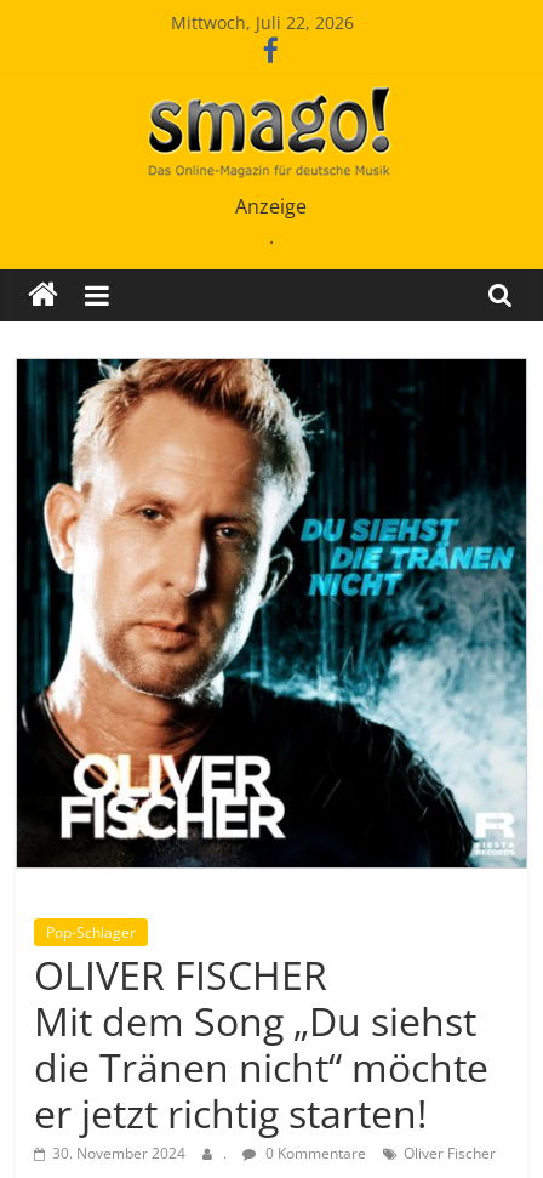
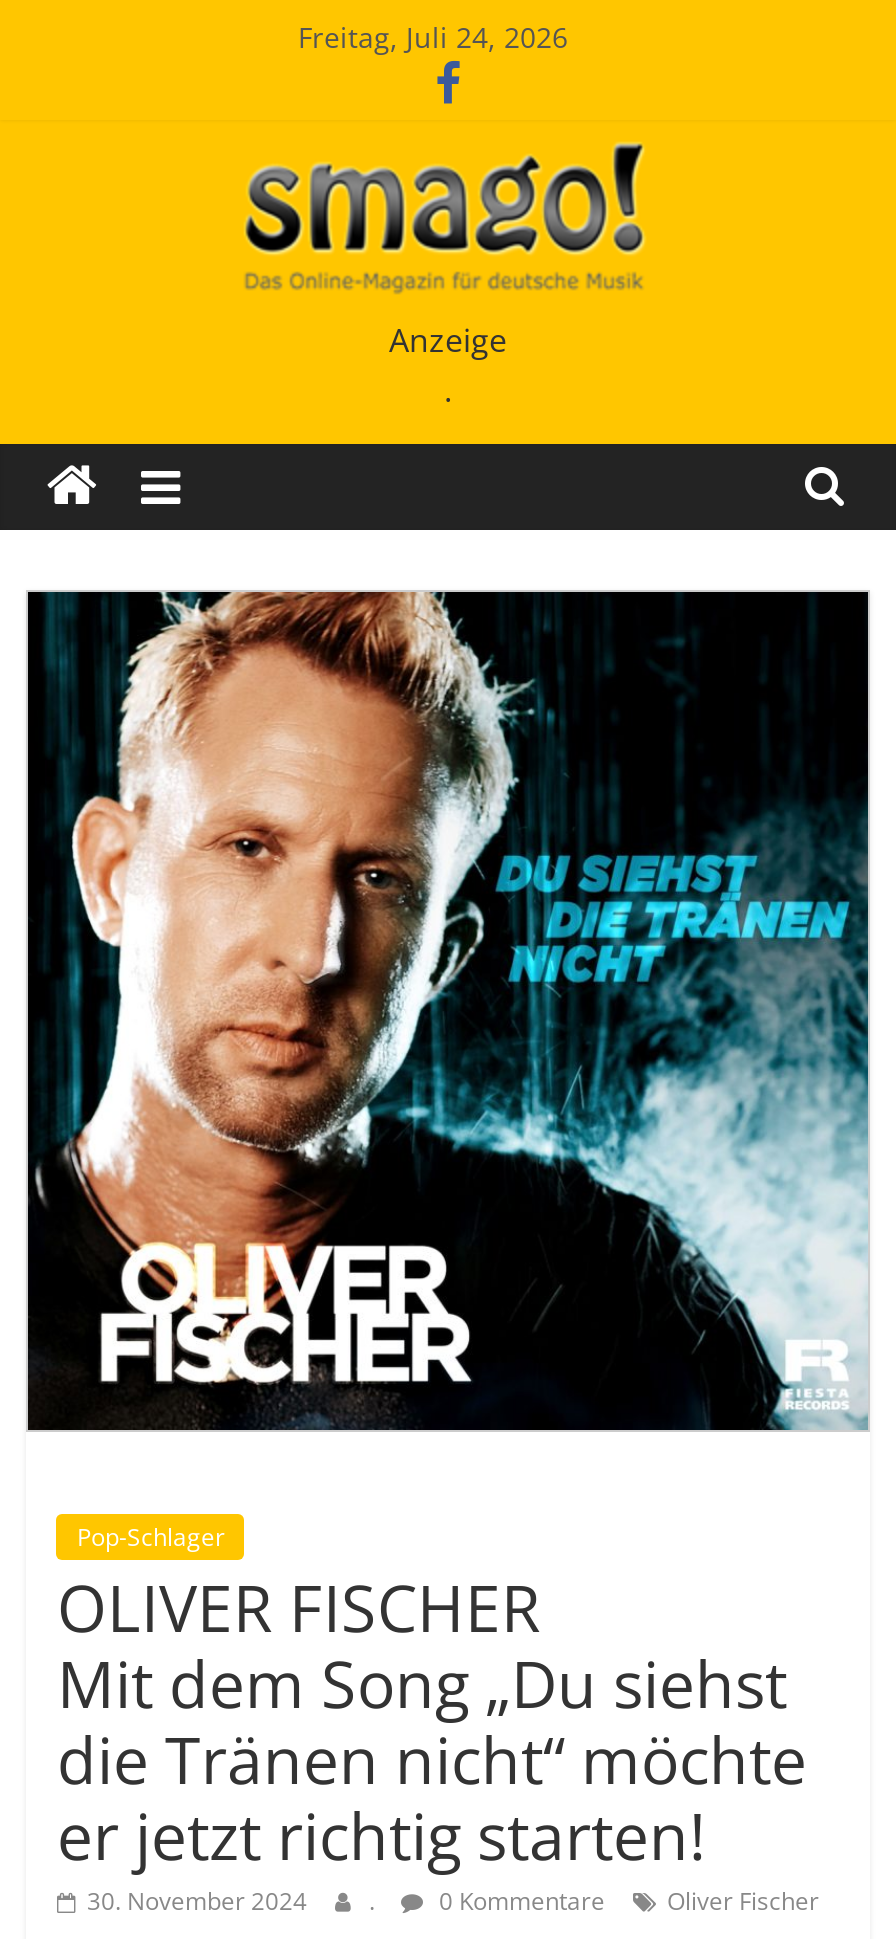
[171,11,354,34] Mittwoch, Juli 22, 2026 -> [298,18,568,56] Freitag, Juli 24, 2026

